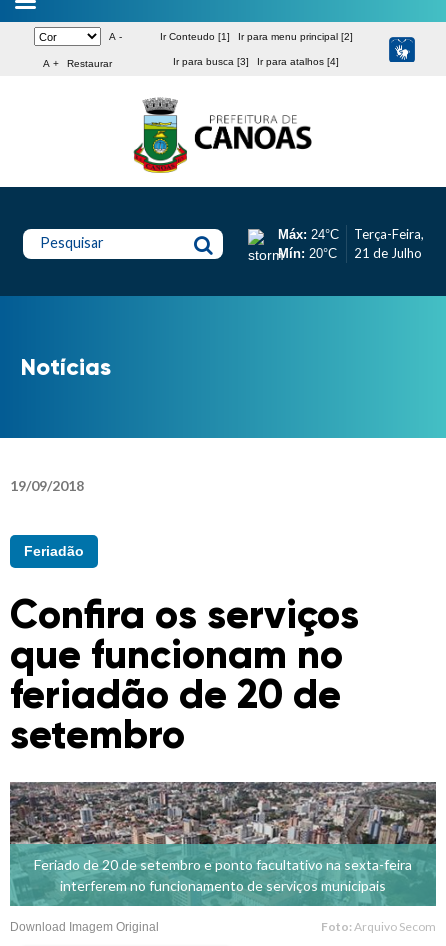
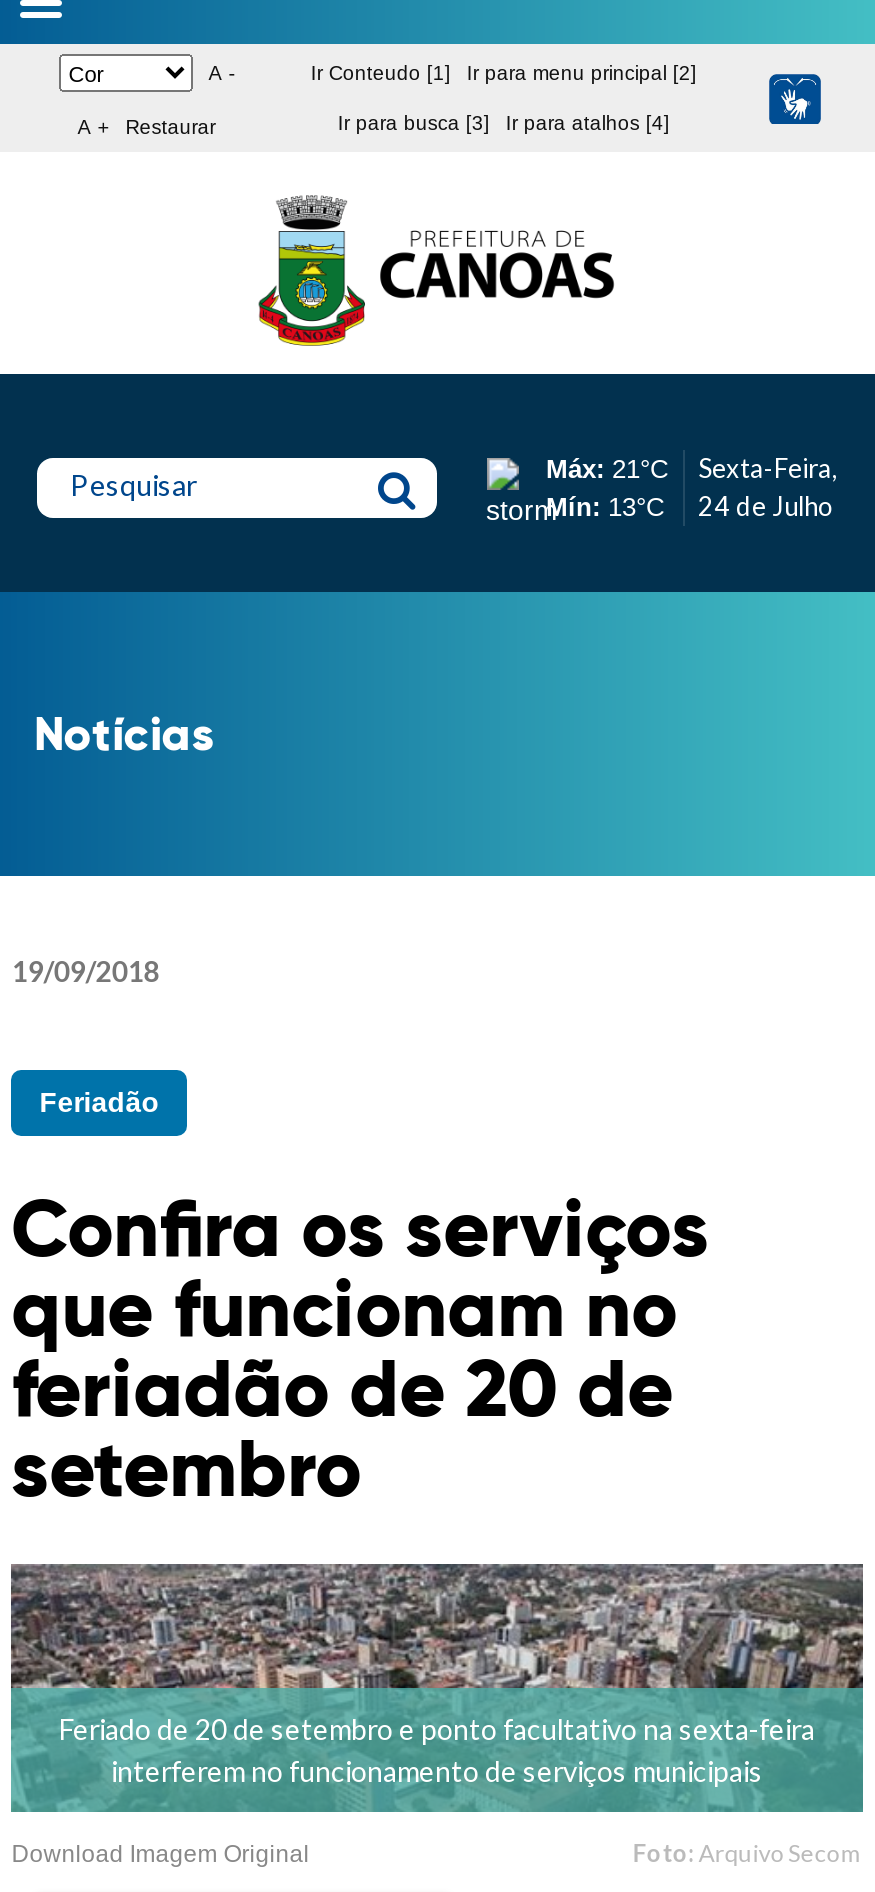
[277,227,338,261] Máx: 24°C | Mín: 20°C -> [546,455,668,523] Máx: 21°C | Mín: 13°C
[353,226,423,261] Terça-Feira, | 21 de Julho -> [698,453,838,523] Sexta-Feira, | 24 de Julho

